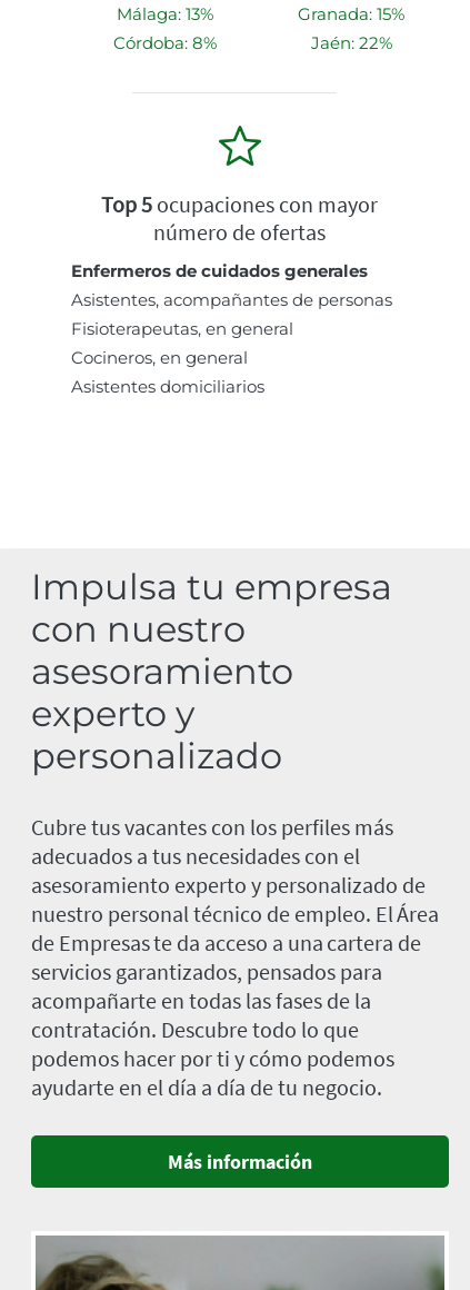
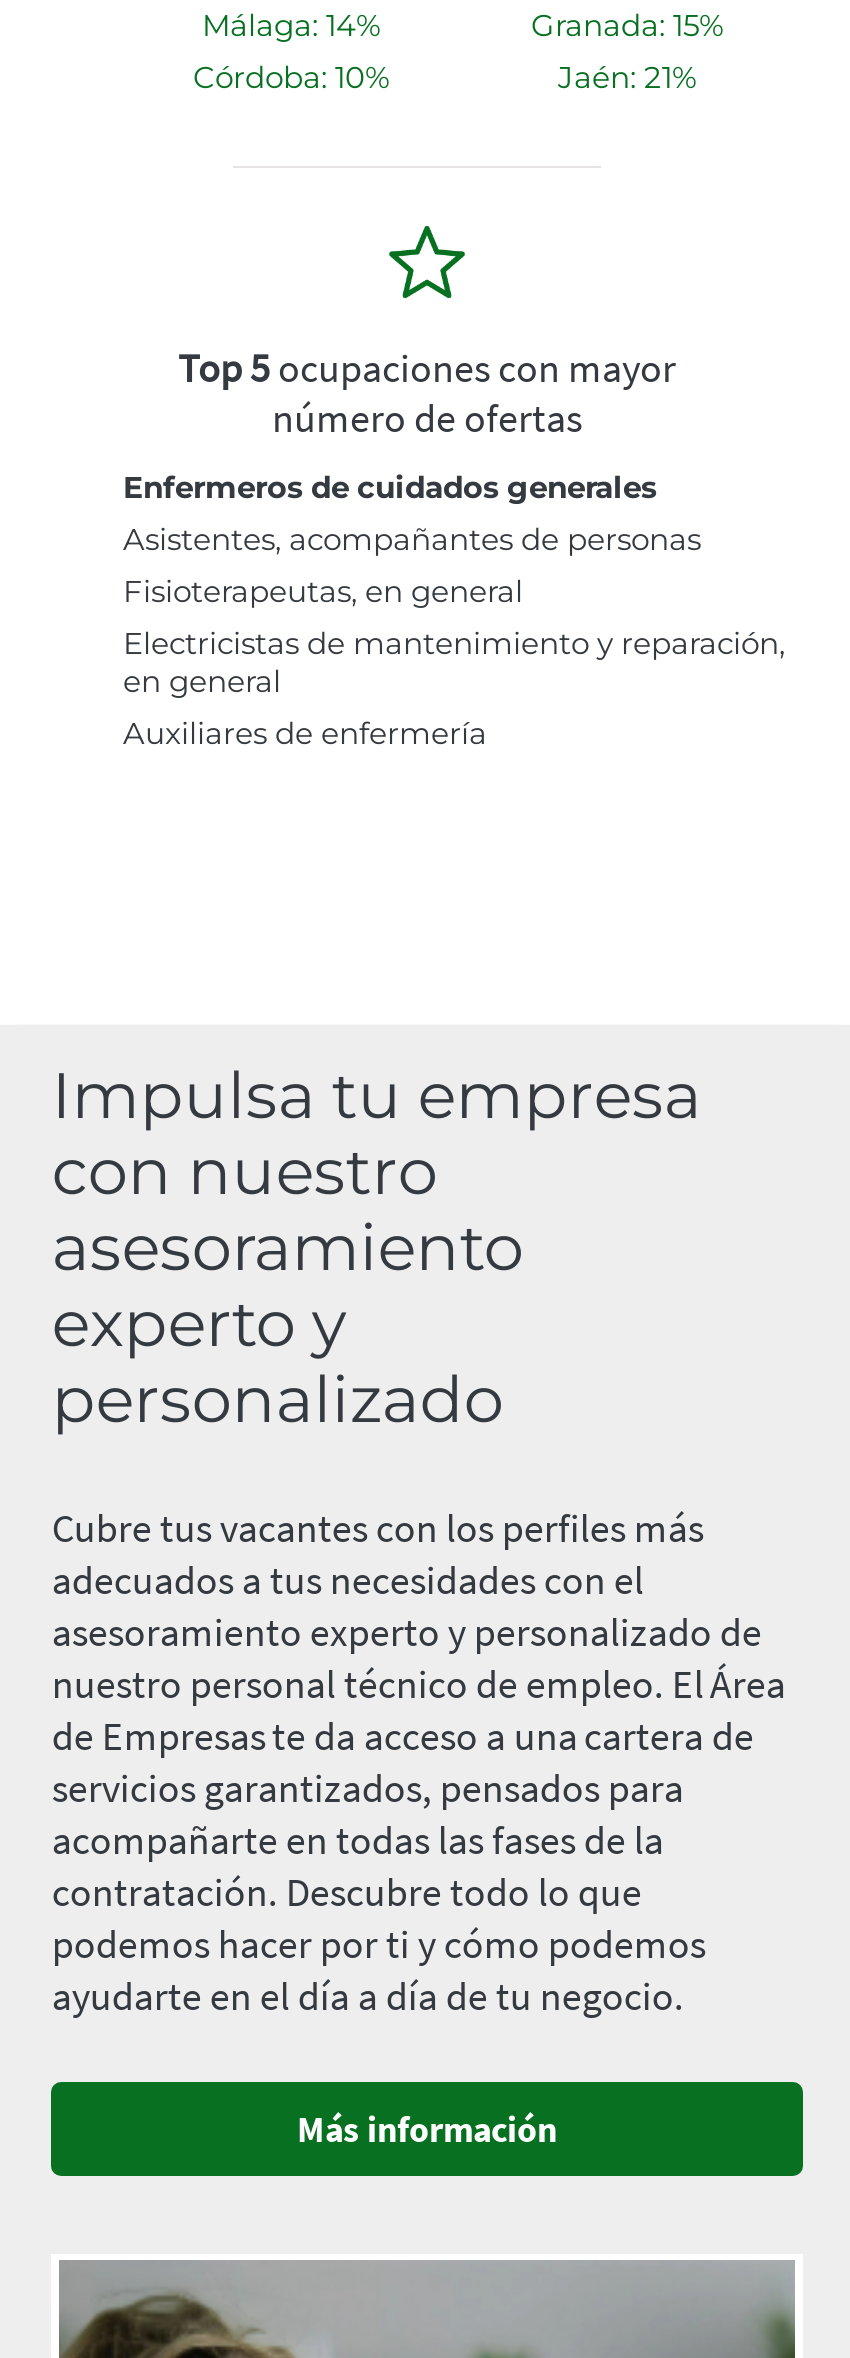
[116,4,213,25] Málaga: 13% -> [202,6,380,44] Málaga: 14%
[113,32,216,54] Córdoba: 8% -> [193,58,389,96] Córdoba: 10%
[311,32,392,54] Jaén: 22% -> [558,58,696,96] Jaén: 21%
[71,347,264,397] Cocineros, en general | Asistentes domiciliarios -> [123,624,785,752] Electricistas de mantenimiento y reparación, | en general | Auxiliares de enfermería

